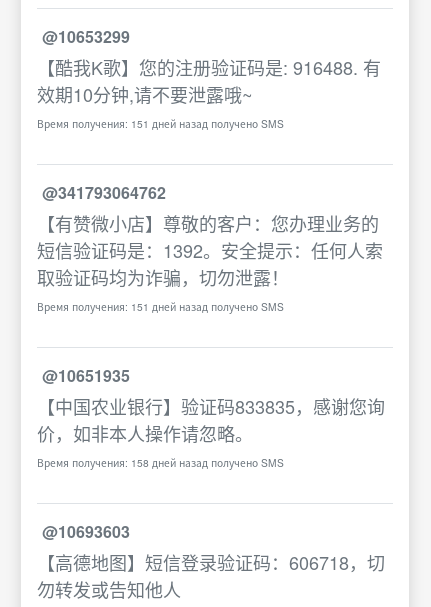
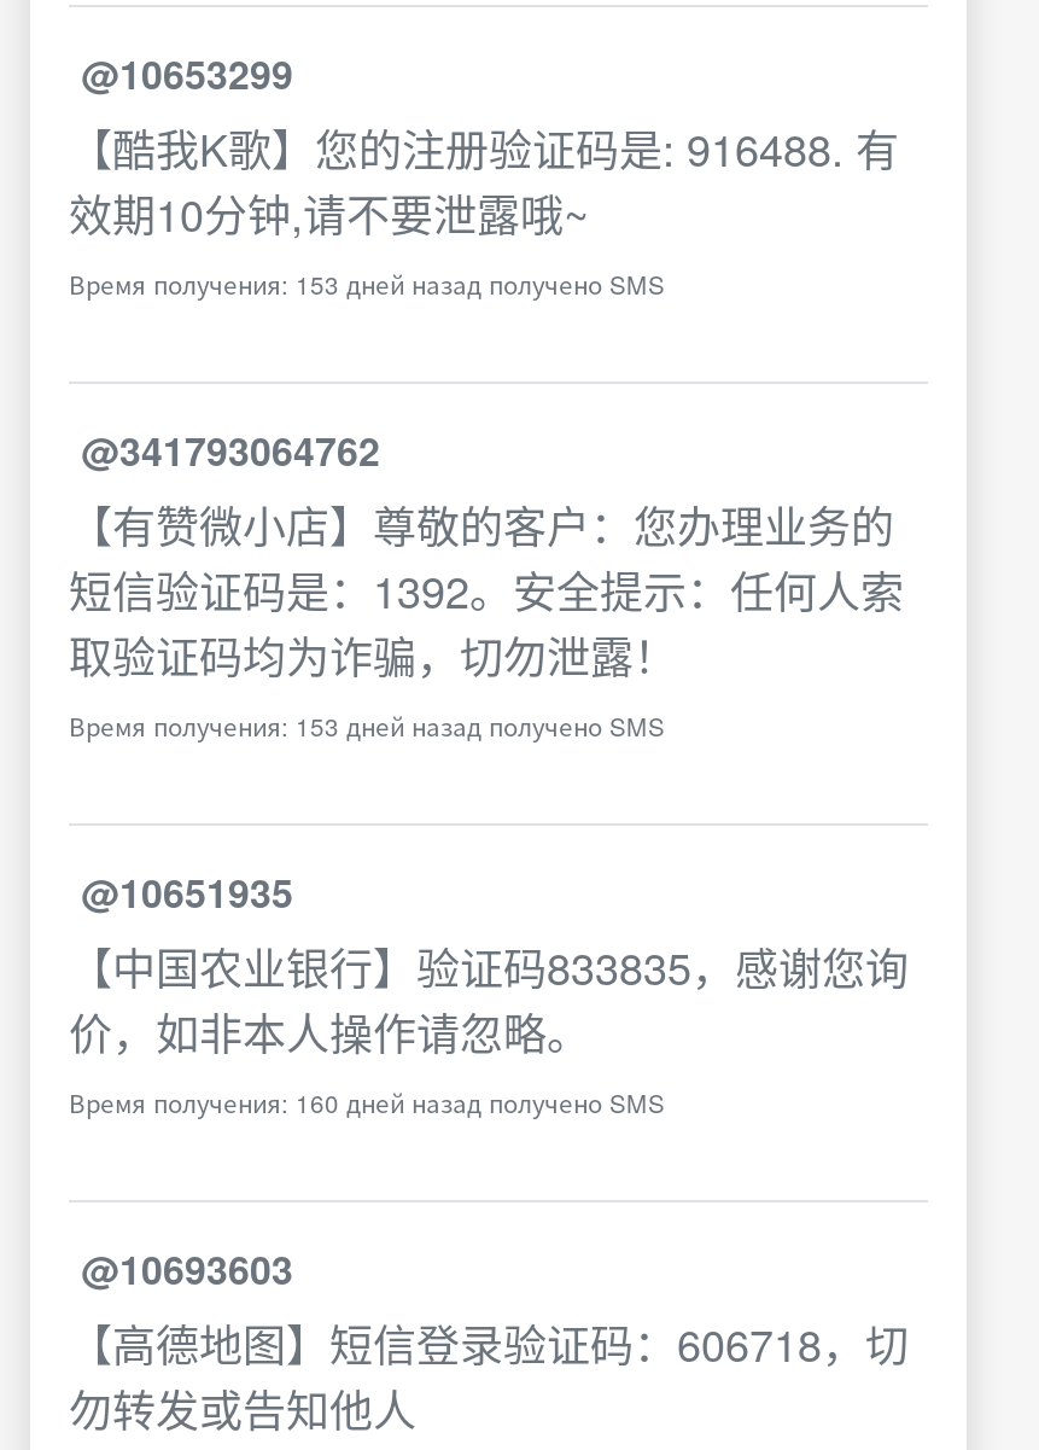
[37,116,284,131] Время получения: 151 дней назад получено SMS -> [69,266,665,302] Время получения: 153 дней назад получено SMS
[37,299,284,314] Время получения: 151 дней назад получено SMS -> [69,707,665,744] Время получения: 153 дней назад получено SMS
[37,455,284,470] Время получения: 158 дней назад получено SMS -> [69,1084,665,1120] Время получения: 160 дней назад получено SMS

